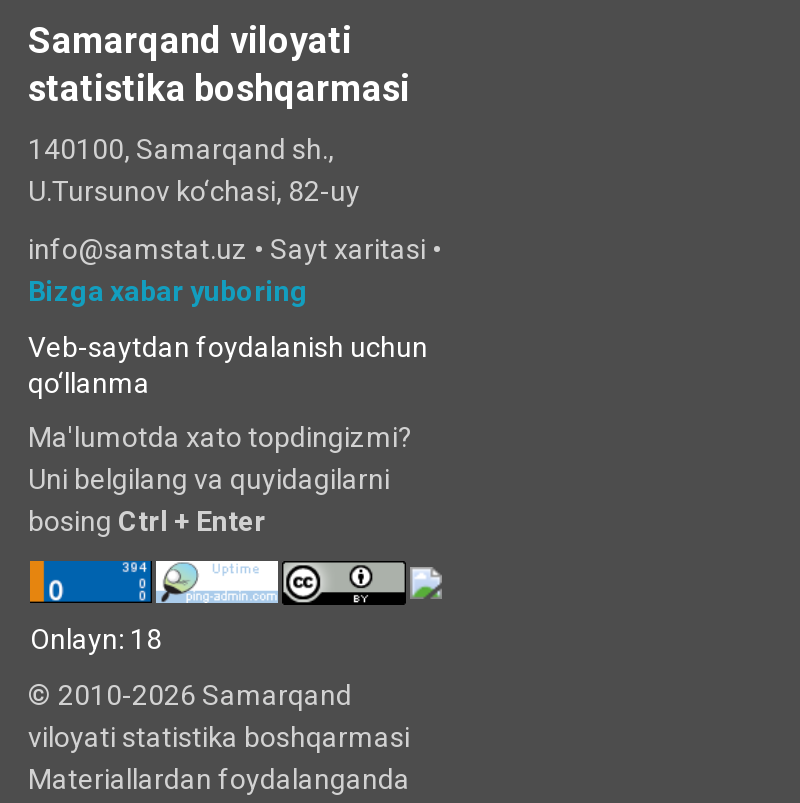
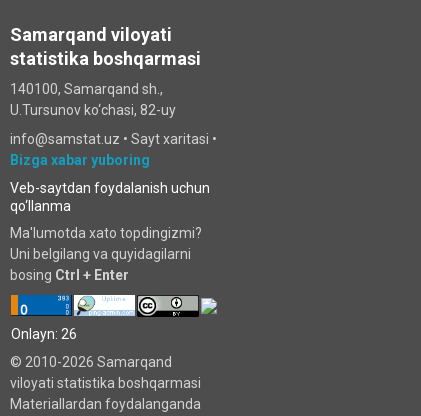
[30,623,162,655] Onlayn: 18 -> [11,326,77,342] Onlayn: 26

